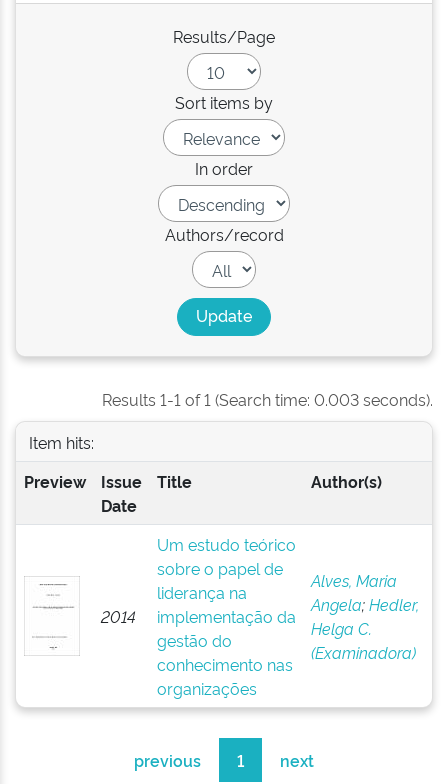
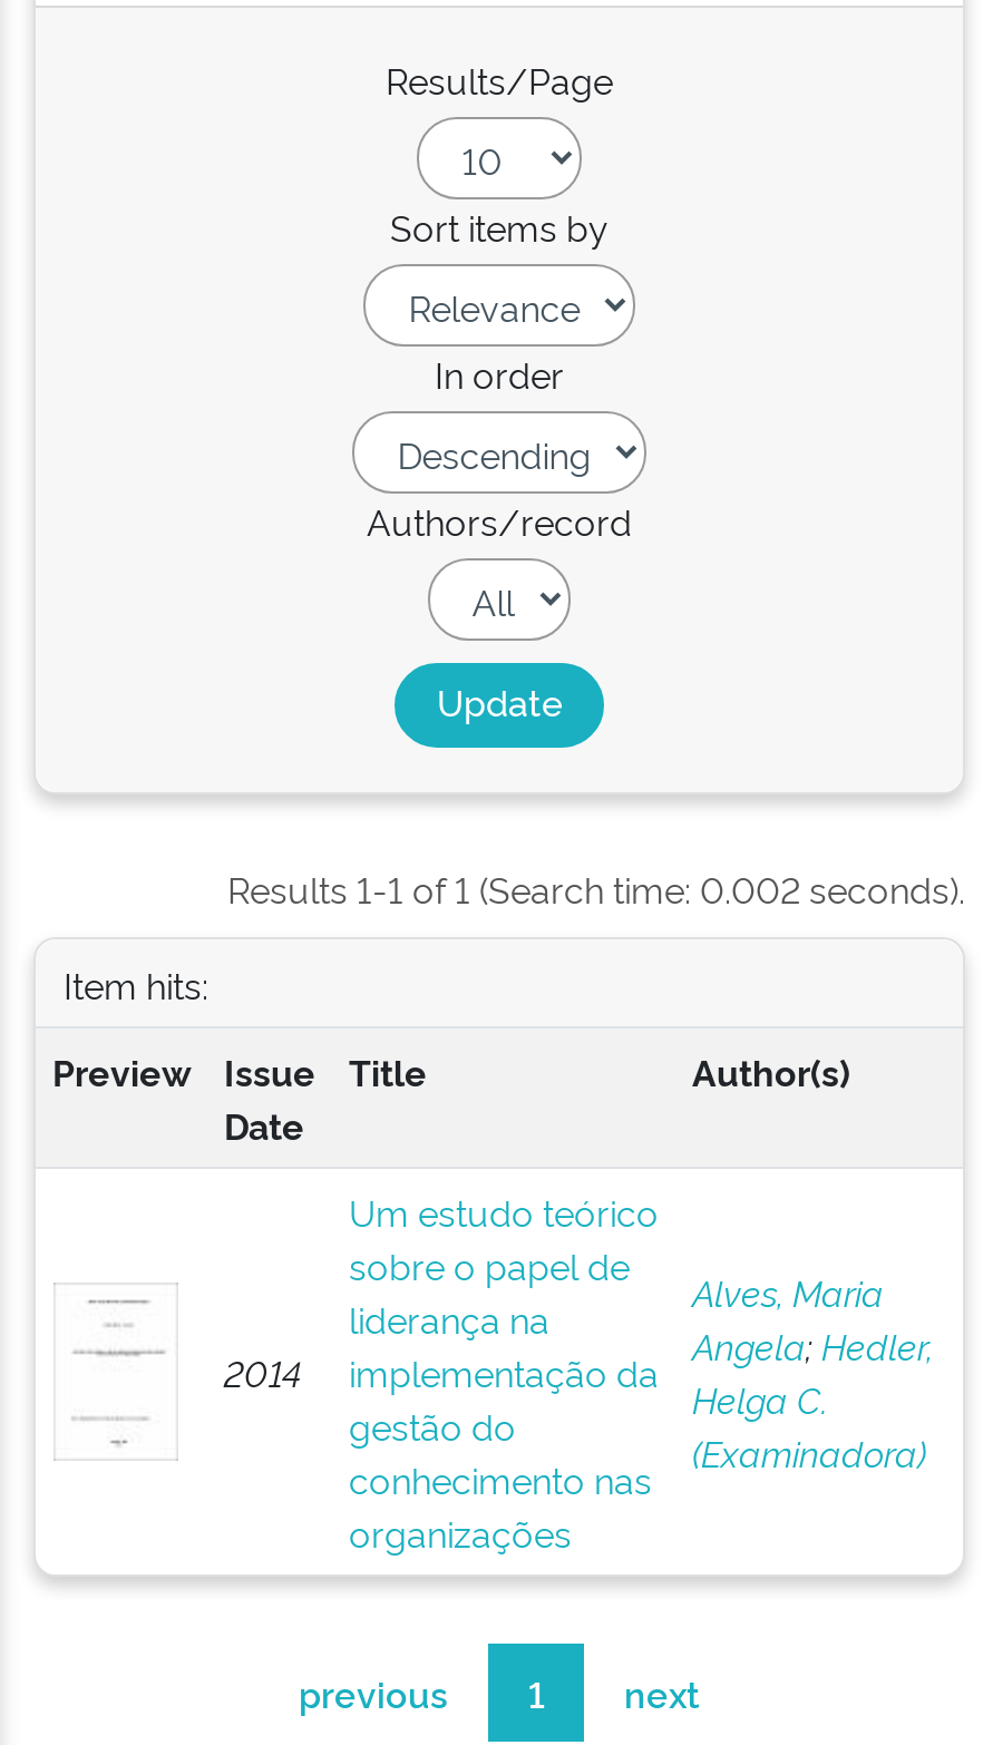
[102,388,433,410] Results 1-1 of 1 (Search time: 0.003 seconds). -> [227,864,965,913] Results 1-1 of 1 (Search time: 0.002 seconds).

